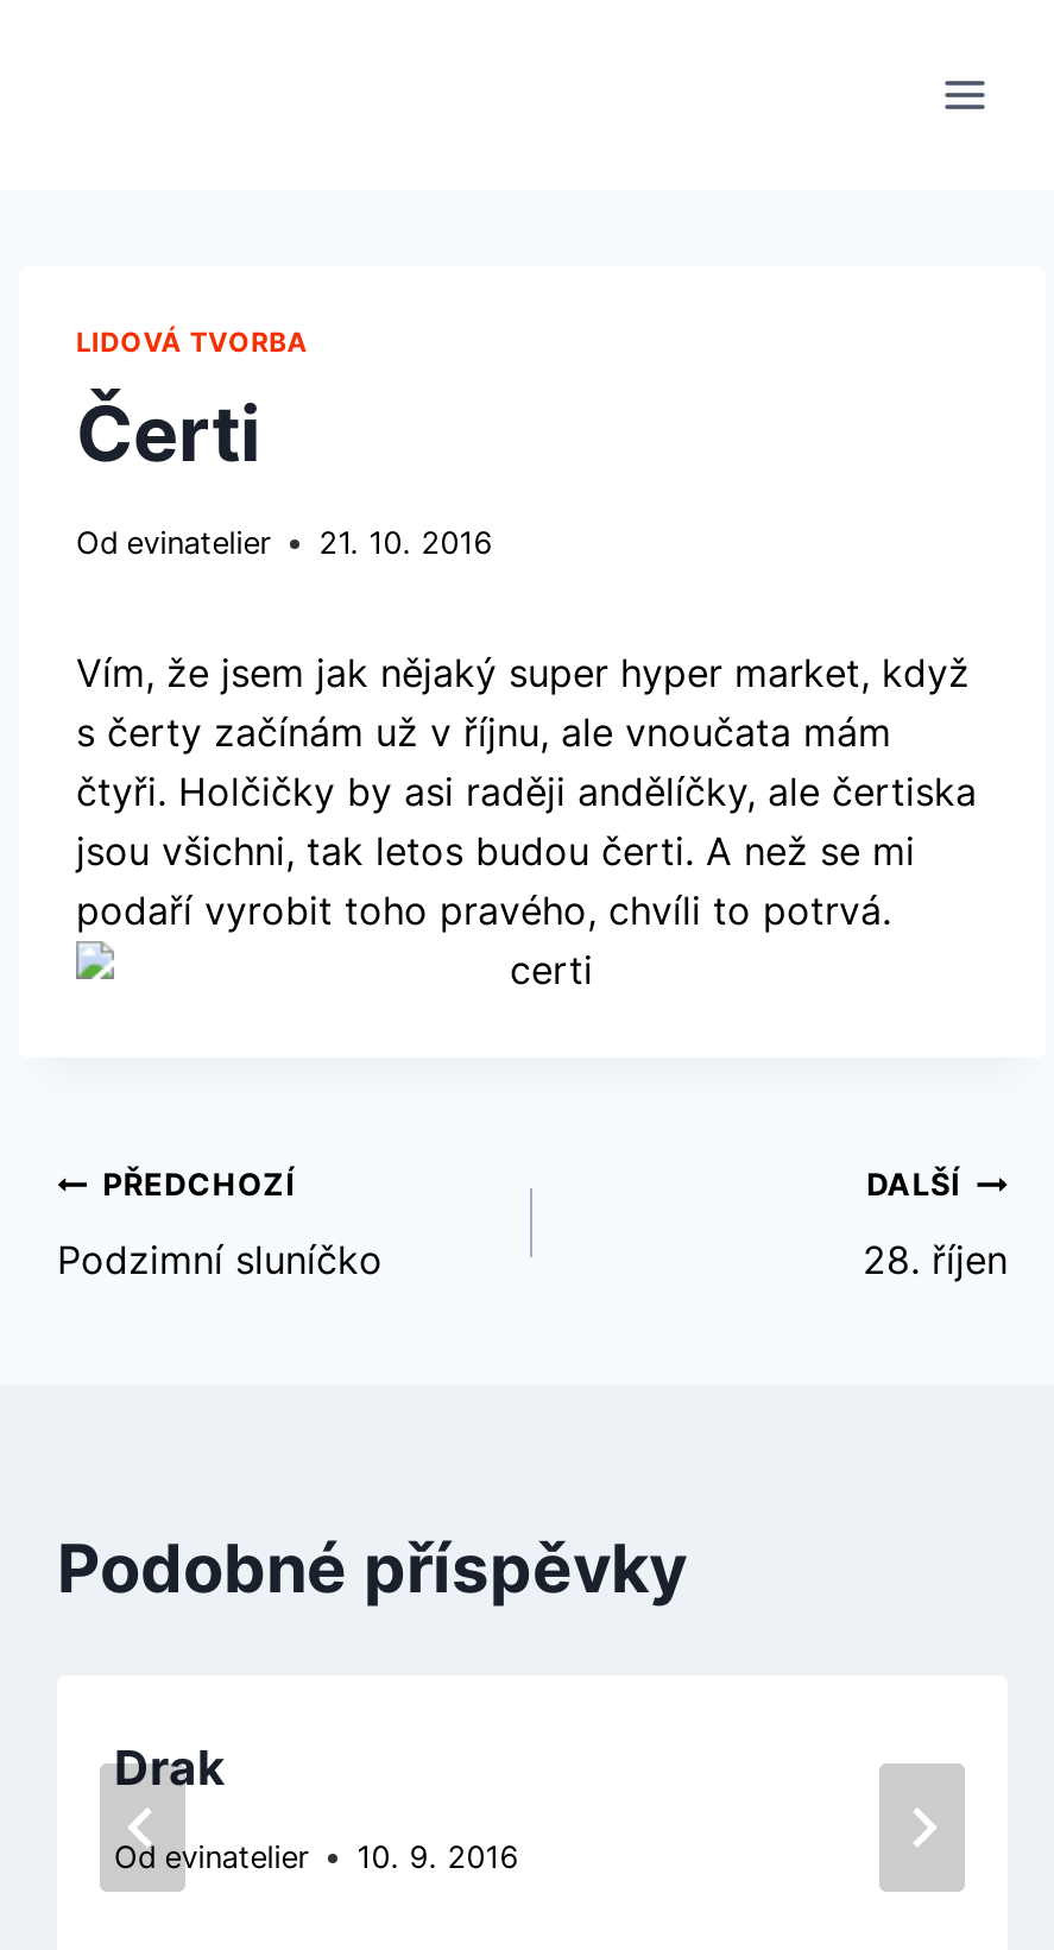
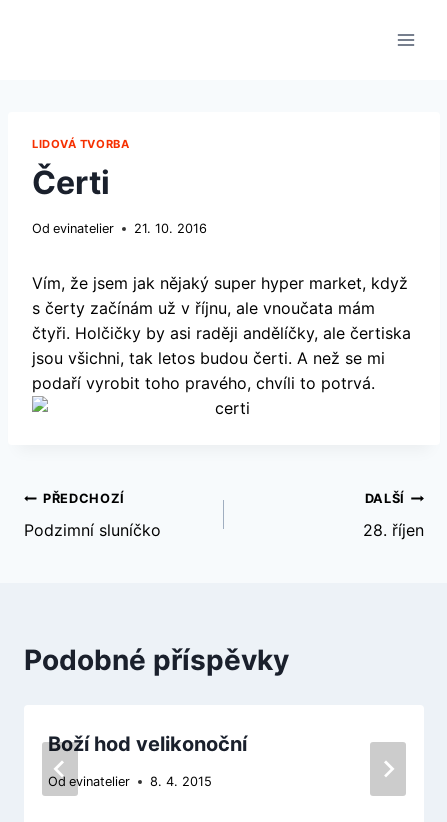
[114,1741,226,1798] Drak -> [48,732,247,756] Boží hod velikonoční
[114,1840,519,1876] Od evinatelier 10. 9. 2016 -> [48,774,212,789] Od evinatelier 8. 4. 2015

